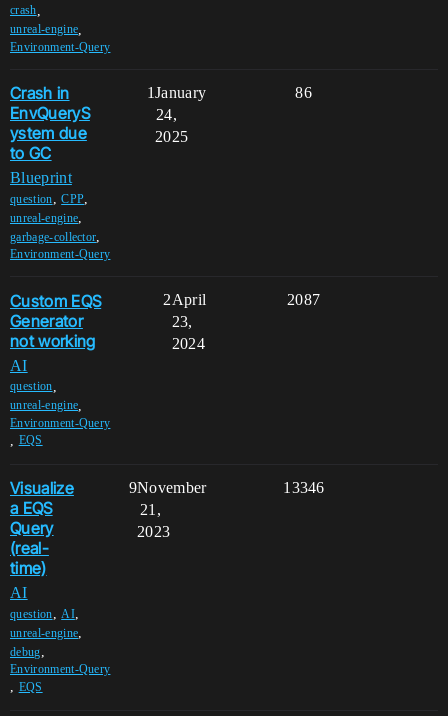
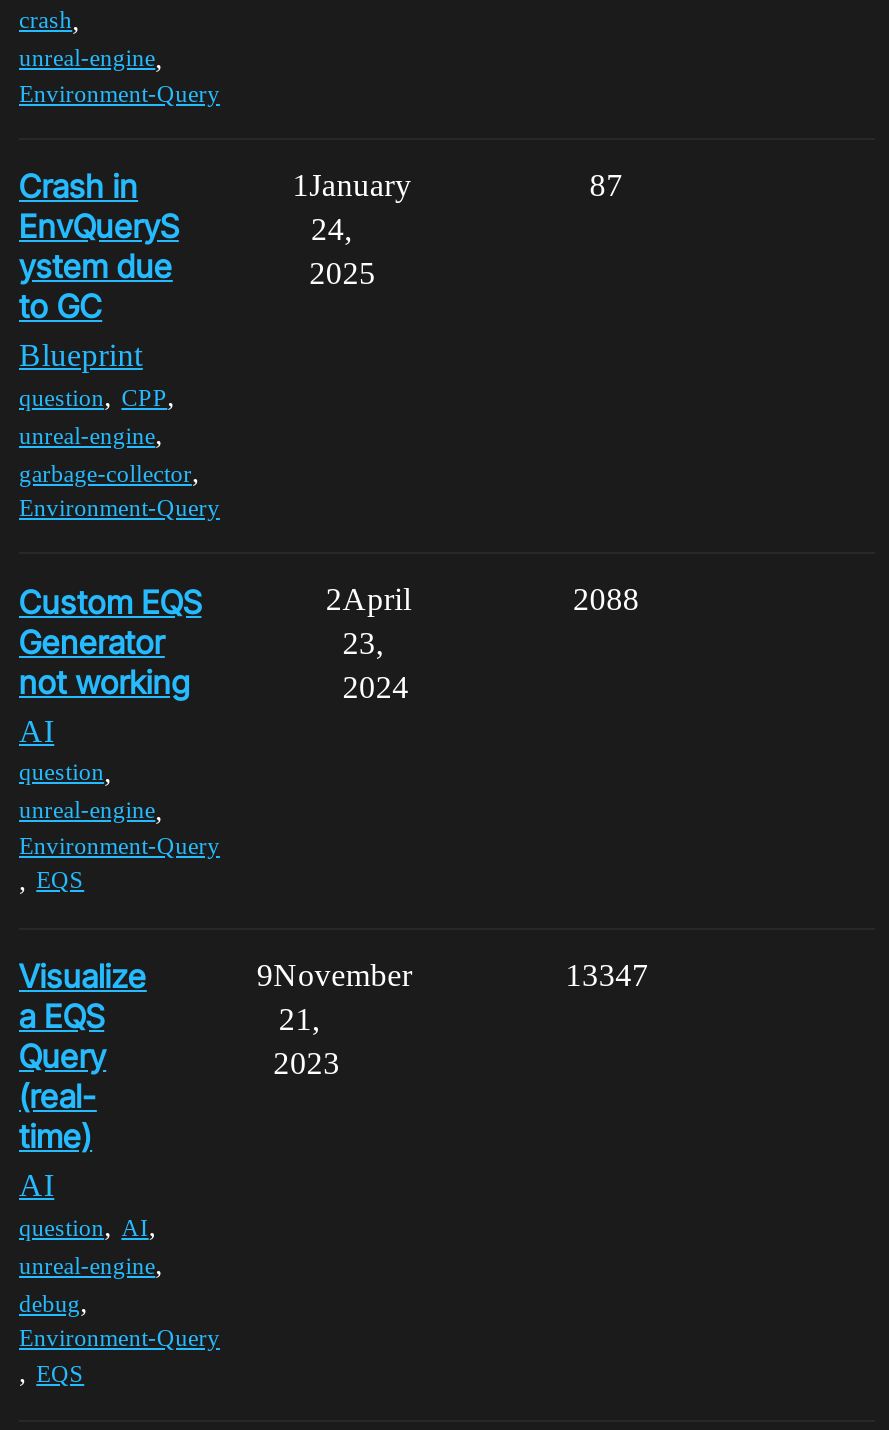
[295,84,312,101] 86 -> [590,167,623,201] 87
[287,291,320,308] 2087 -> [573,582,639,616] 2088
[283,479,325,496] 13346 -> [565,957,649,991] 13347

